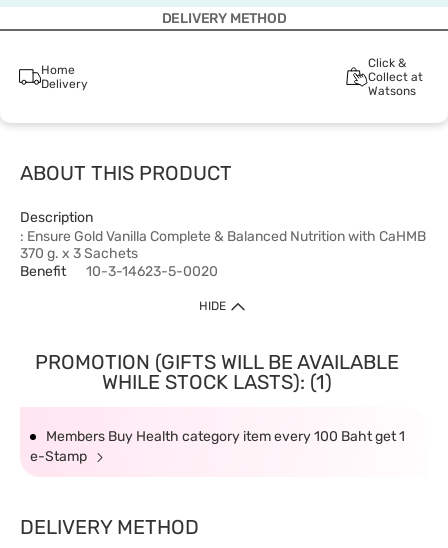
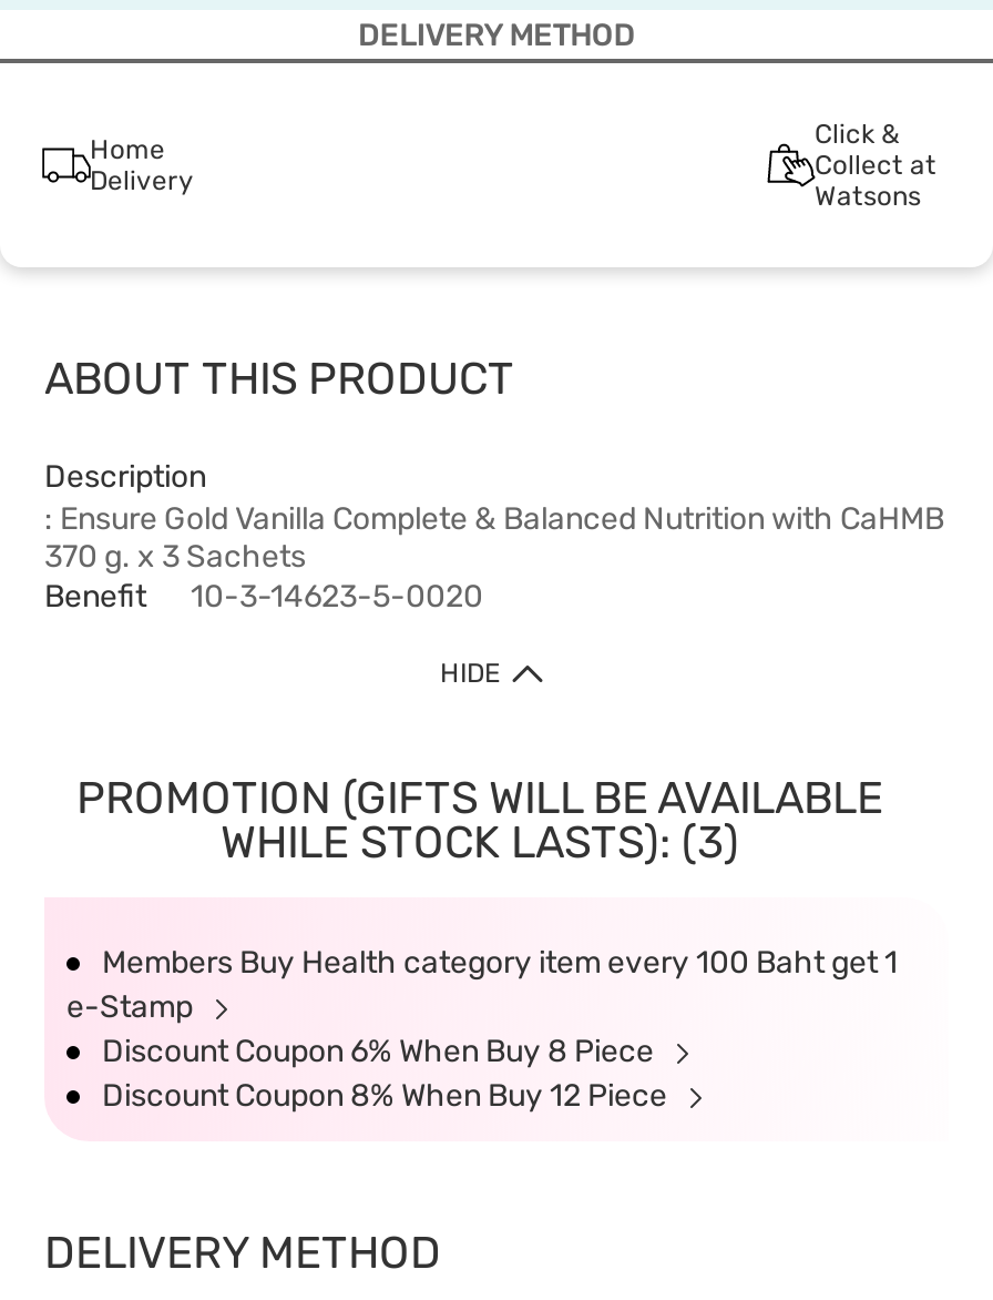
[101,370,331,394] WHILE STOCK LASTS): (1) -> [221,815,739,869] WHILE STOCK LASTS): (3)
none -> [102,1033,674,1115] Discount Coupon 6% When Buy 8 Piece | Discount Coupon 8% When Buy 12 Piece

